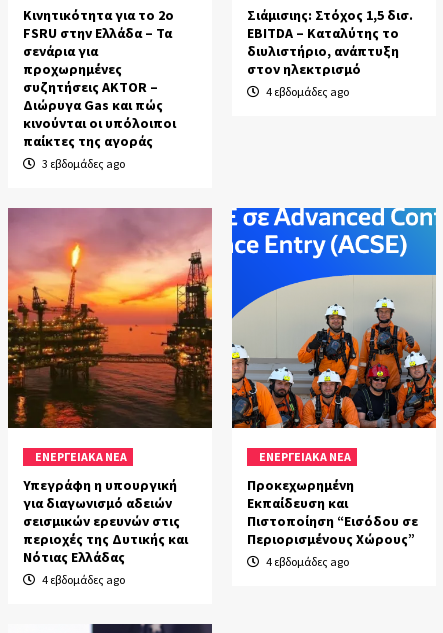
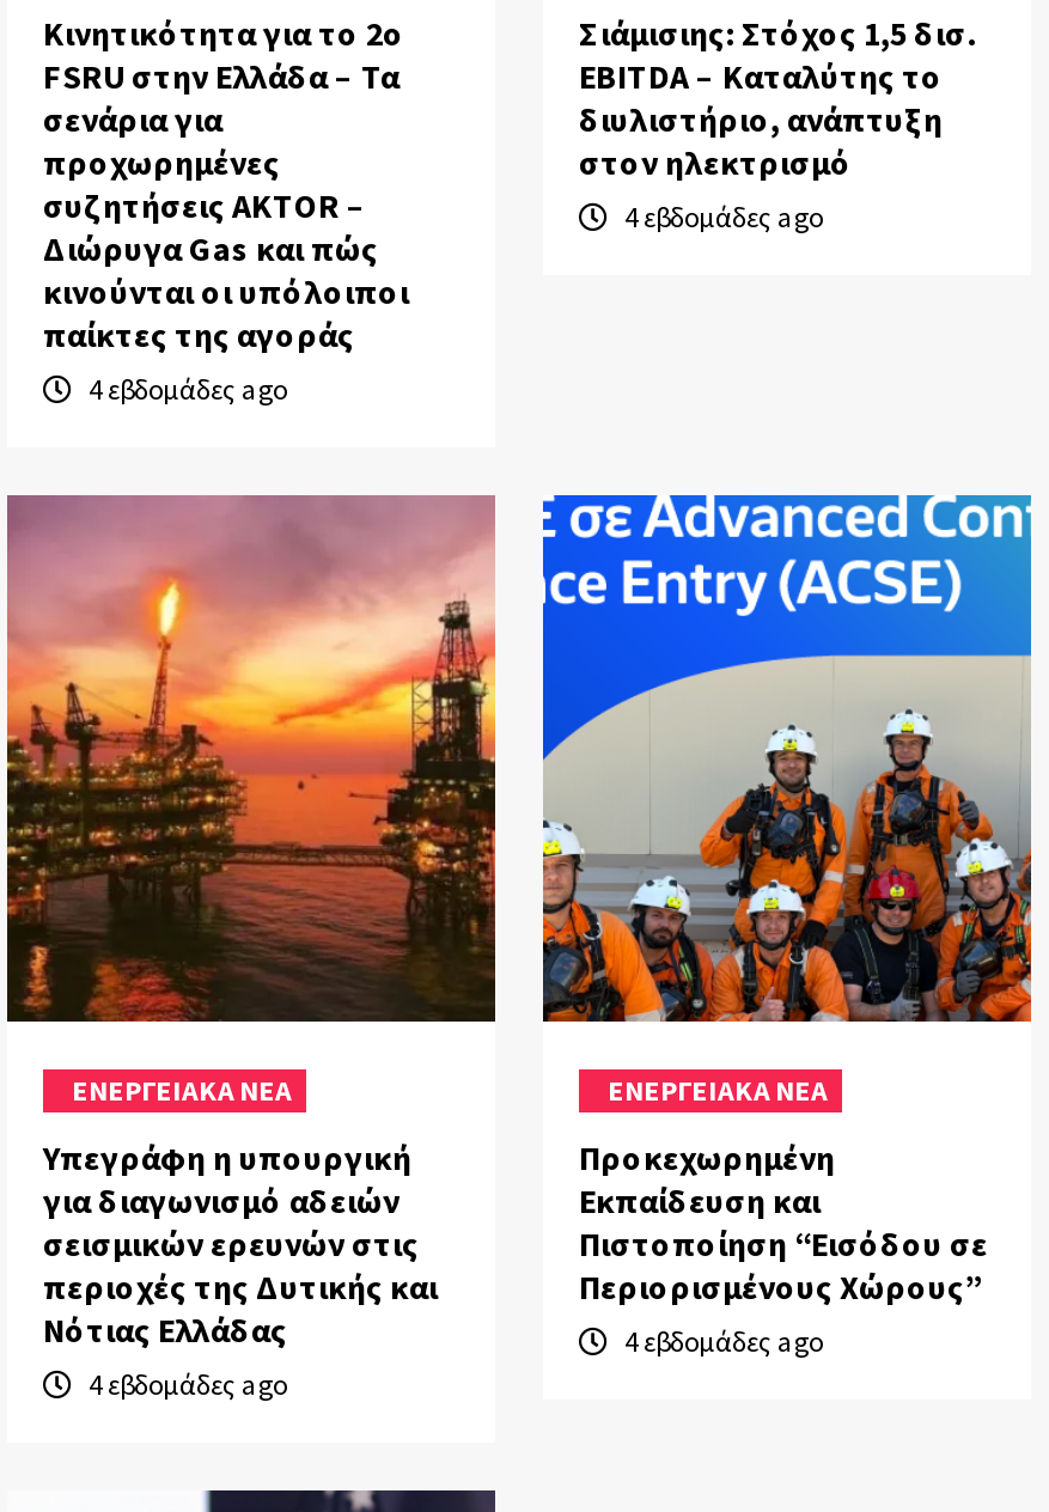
[40,156,125,171] 3 εβδομάδες ago -> [84,371,287,407] 4 εβδομάδες ago

